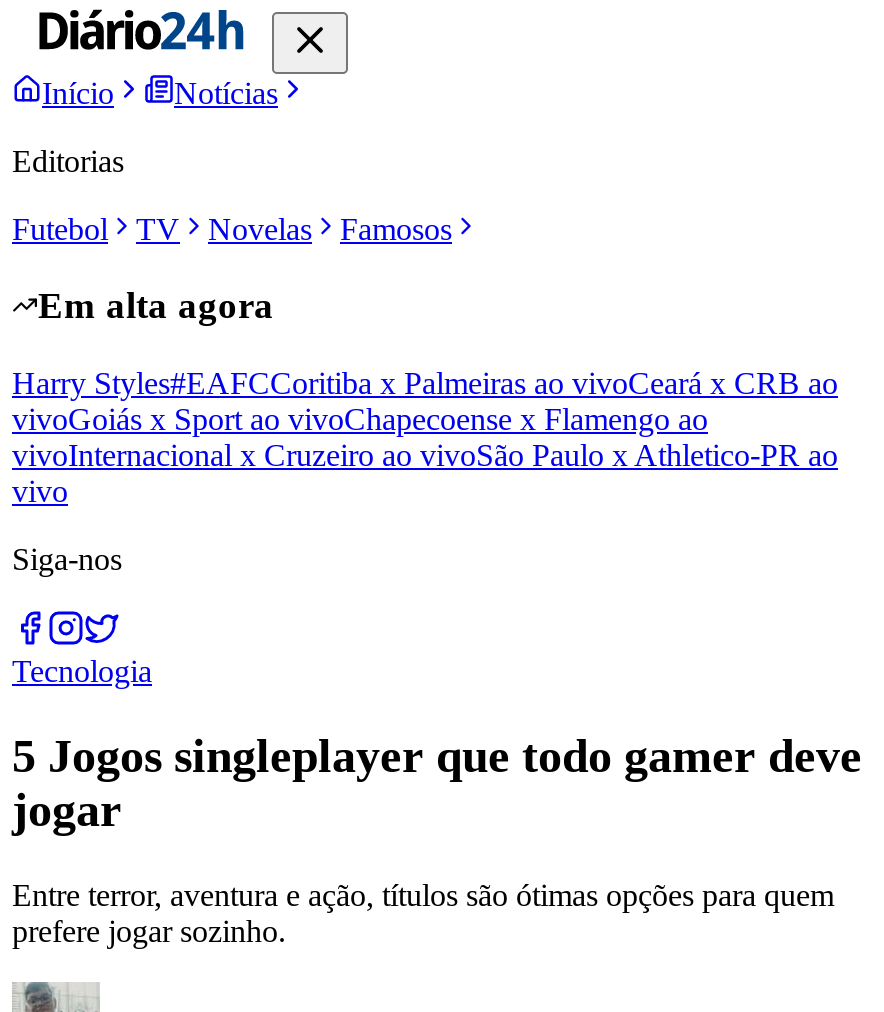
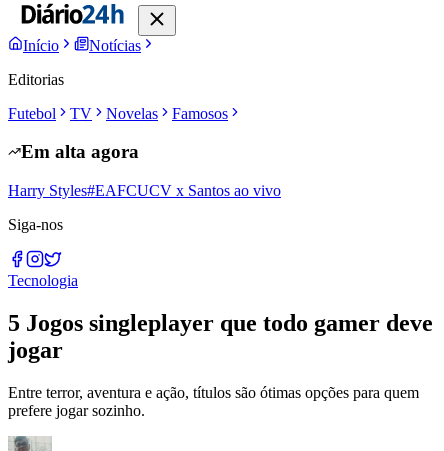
[12,366,838,508] Harry Styles#EAFCCoritiba x Palmeiras ao vivoCeará x CRB ao | vivoGoiás x Sport ao vivoChapecoense x Flamengo ao | vivoInternacional x Cruzeiro ao vivoSão Paulo x Athletico-PR ao | vivo -> [8,182,281,199] Harry Styles#EAFCUCV x Santos ao vivo

